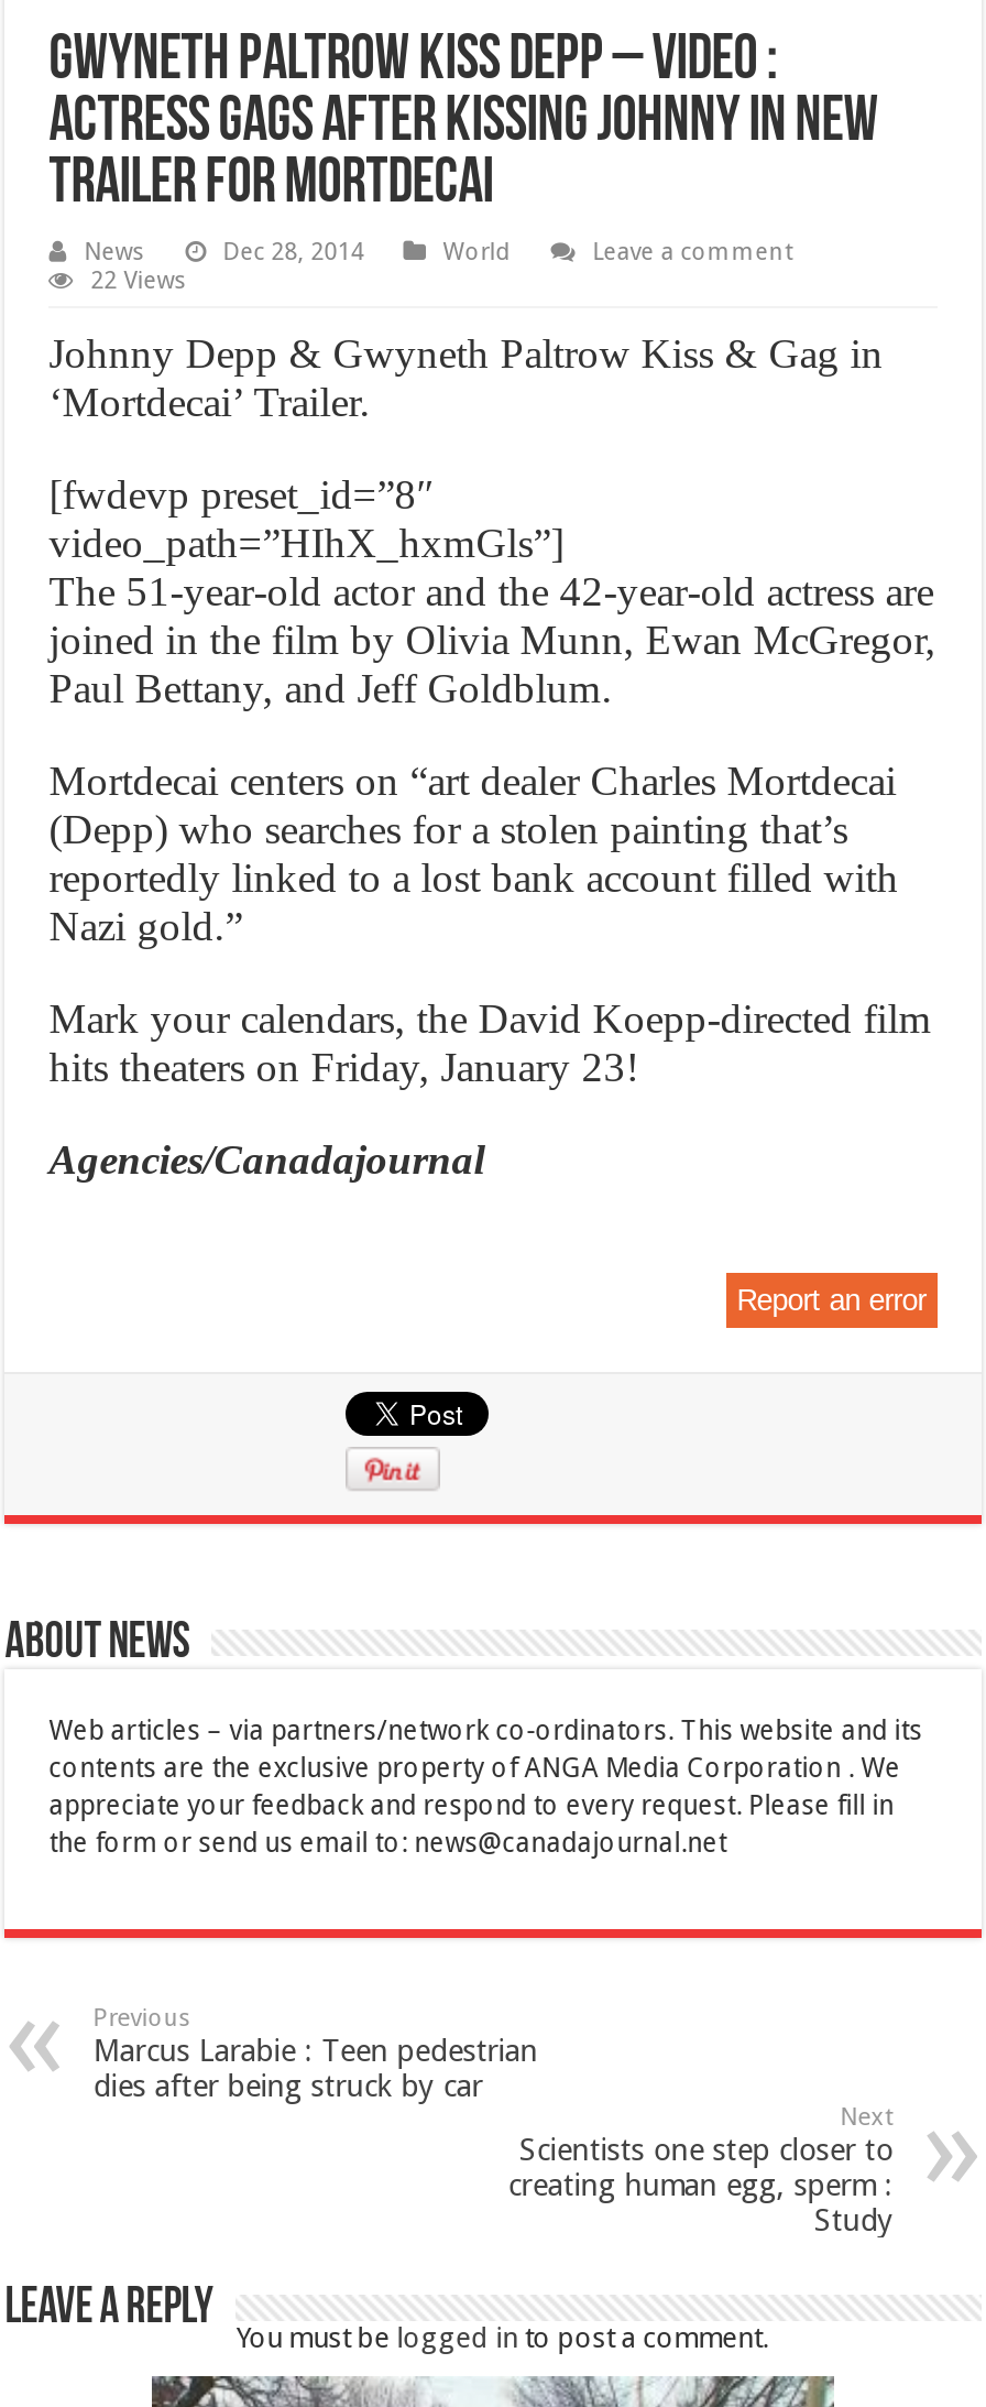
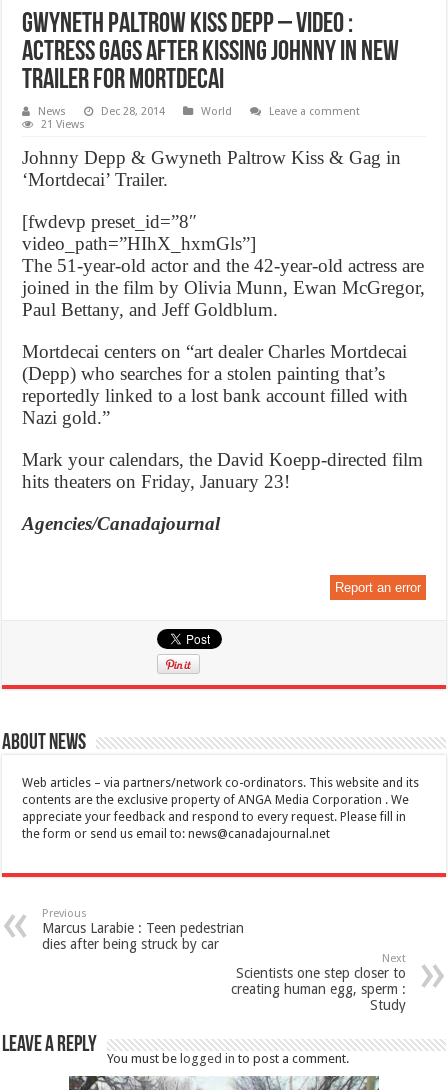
[91,266,188,295] 22 Views -> [41,118,85,131] 21 Views

